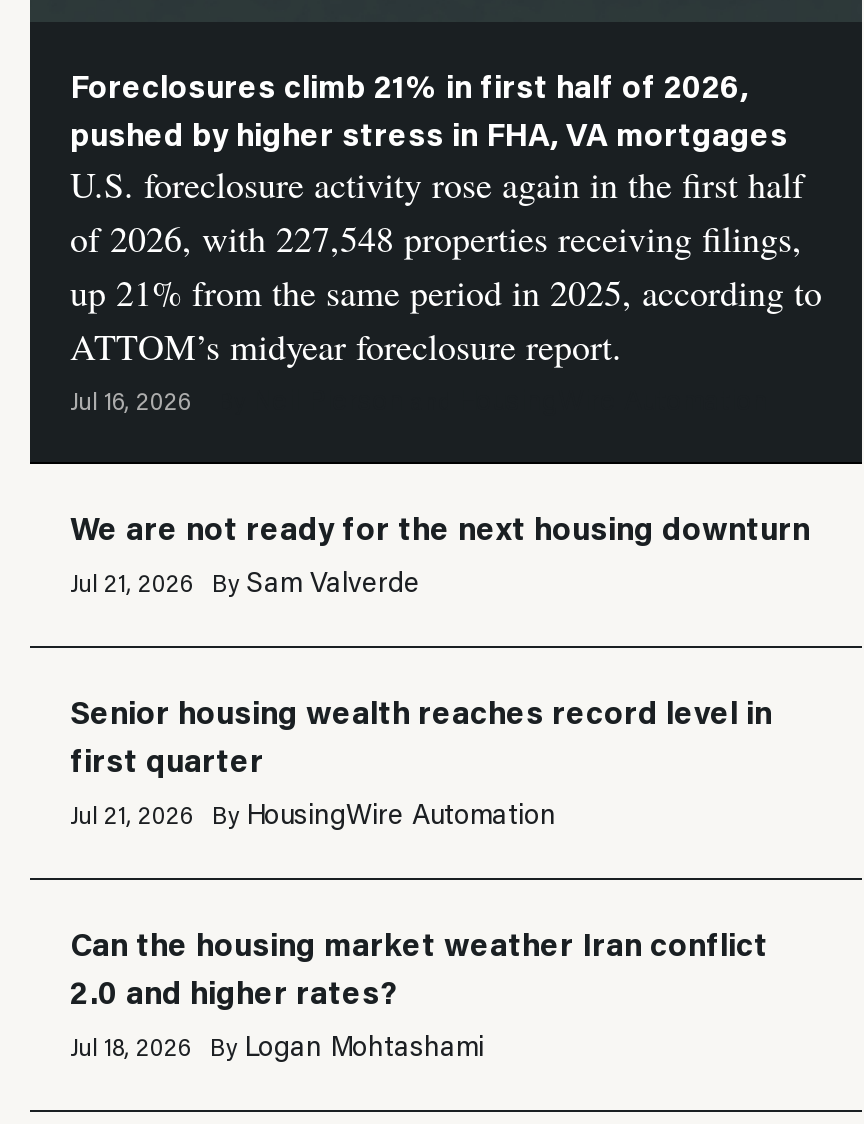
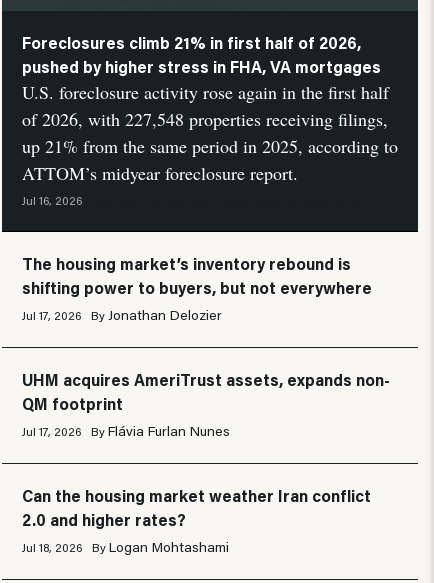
[70,506,818,600] We are not ready for the next housing downturn | Jul 21, 2026 | By Sam Valverde -> [22,253,376,324] The housing market’s inventory rebound is | shifting power to buyers, but not everywhere | Jul 17, 2026 | By Jonathan Delozier
[70,690,772,832] Senior housing wealth reaches record level in | first quarter | Jul 21, 2026 | By HousingWire Automation -> [22,369,390,440] UHM acquires AmeriTrust assets, expands non- | QM footprint | Jul 17, 2026 | By Flávia Furlan Nunes

